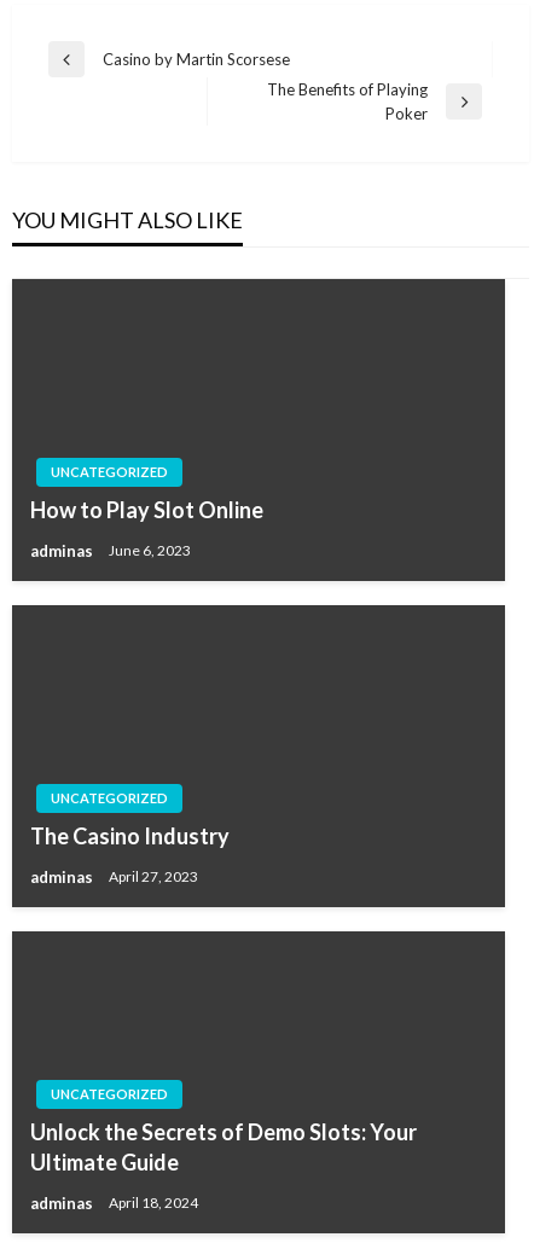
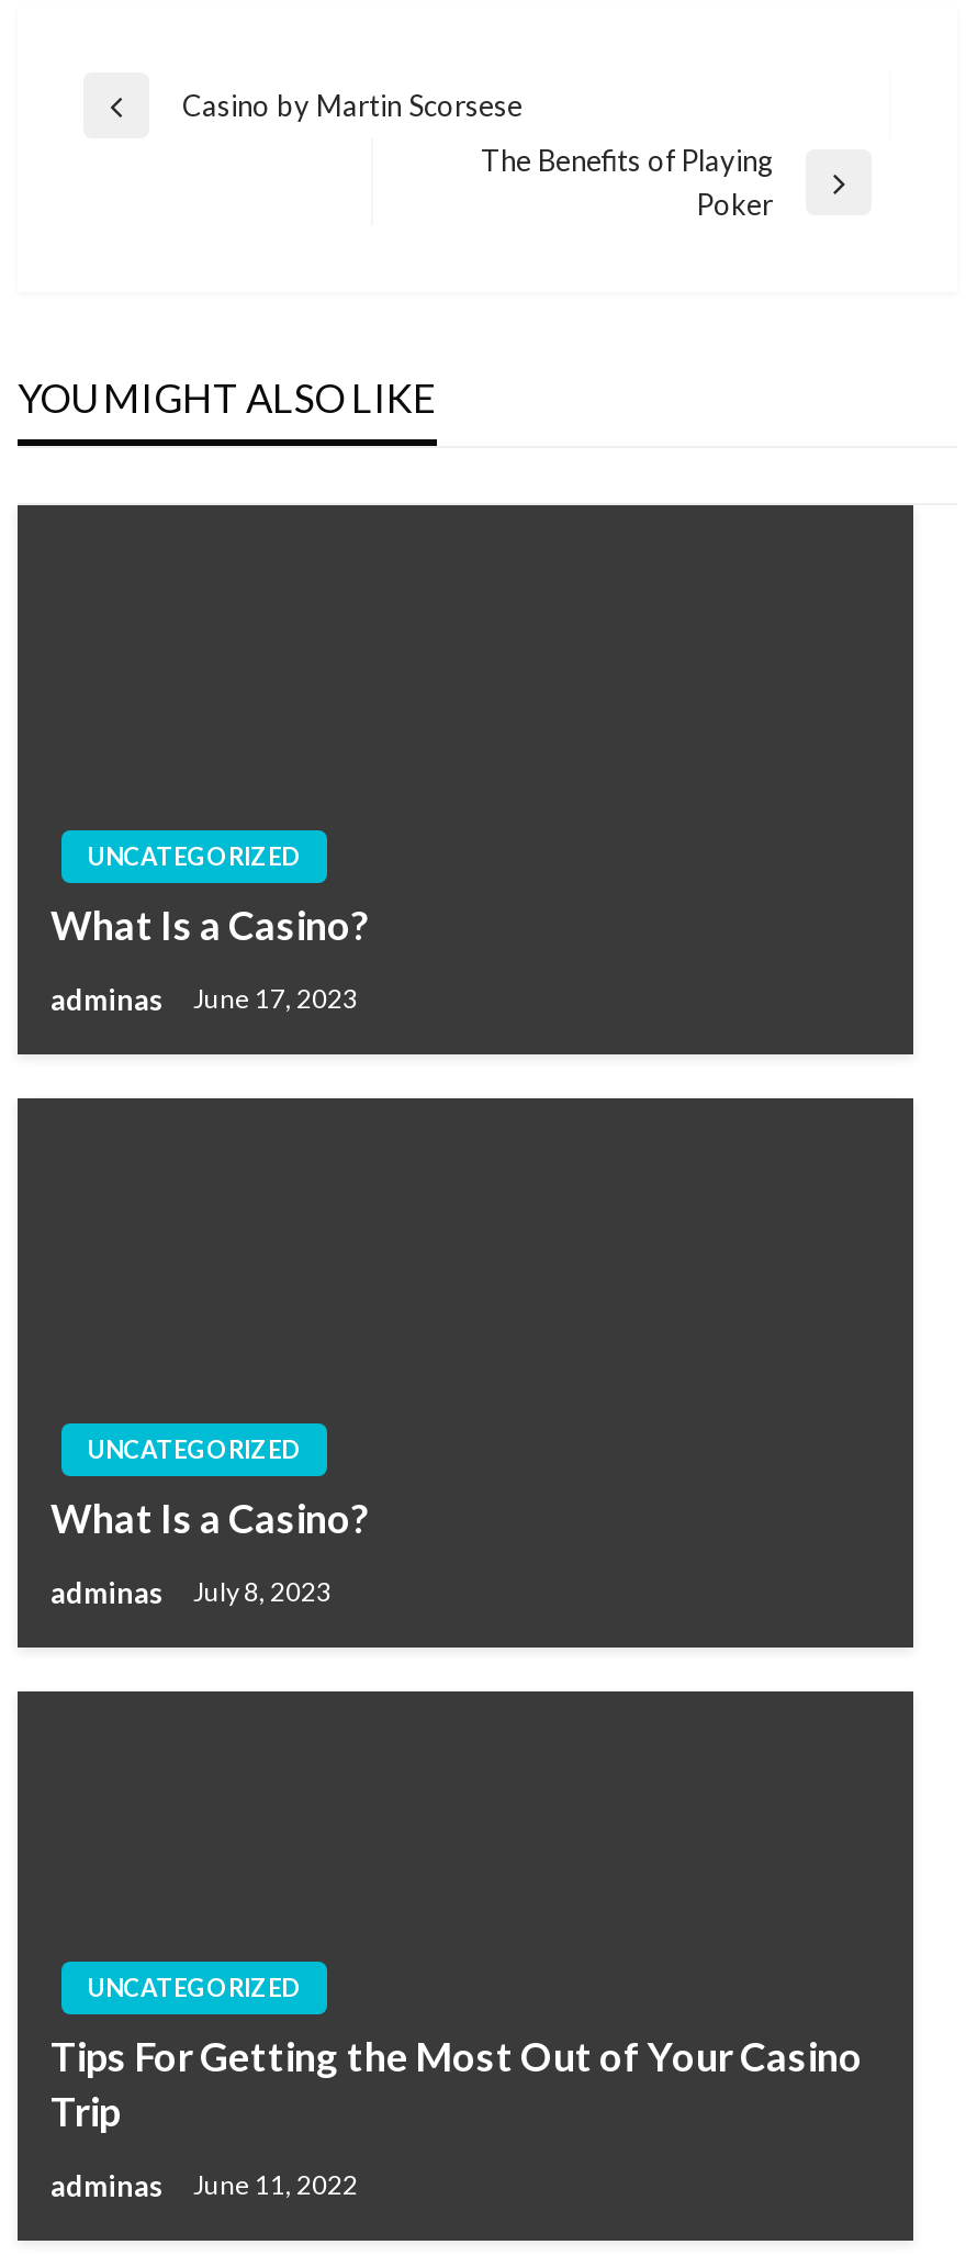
[30,496,263,523] How to Play Slot Online -> [50,901,369,949] What Is a Casino?
[30,541,191,560] adminas June 6, 2023 -> [50,982,358,1017] adminas June 17, 2023
[30,823,230,849] The Casino Industry -> [50,1494,369,1542] What Is a Casino?
[30,867,198,887] adminas April 27, 2023 -> [50,1575,332,1610] adminas July 8, 2023
[30,1119,417,1175] Unlock the Secrets of Demo Slots: Your | Ultimate Guide -> [50,2032,863,2135] Tips For Getting the Most Out of Your Casino | Trip
[30,1193,198,1213] adminas April 18, 2024 -> [50,2168,358,2203] adminas June 11, 2022

